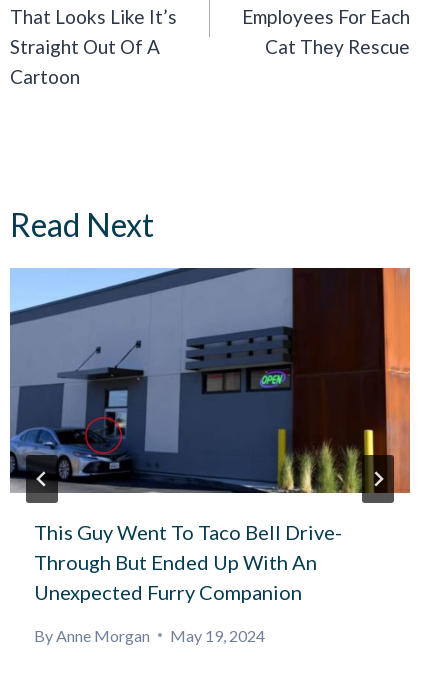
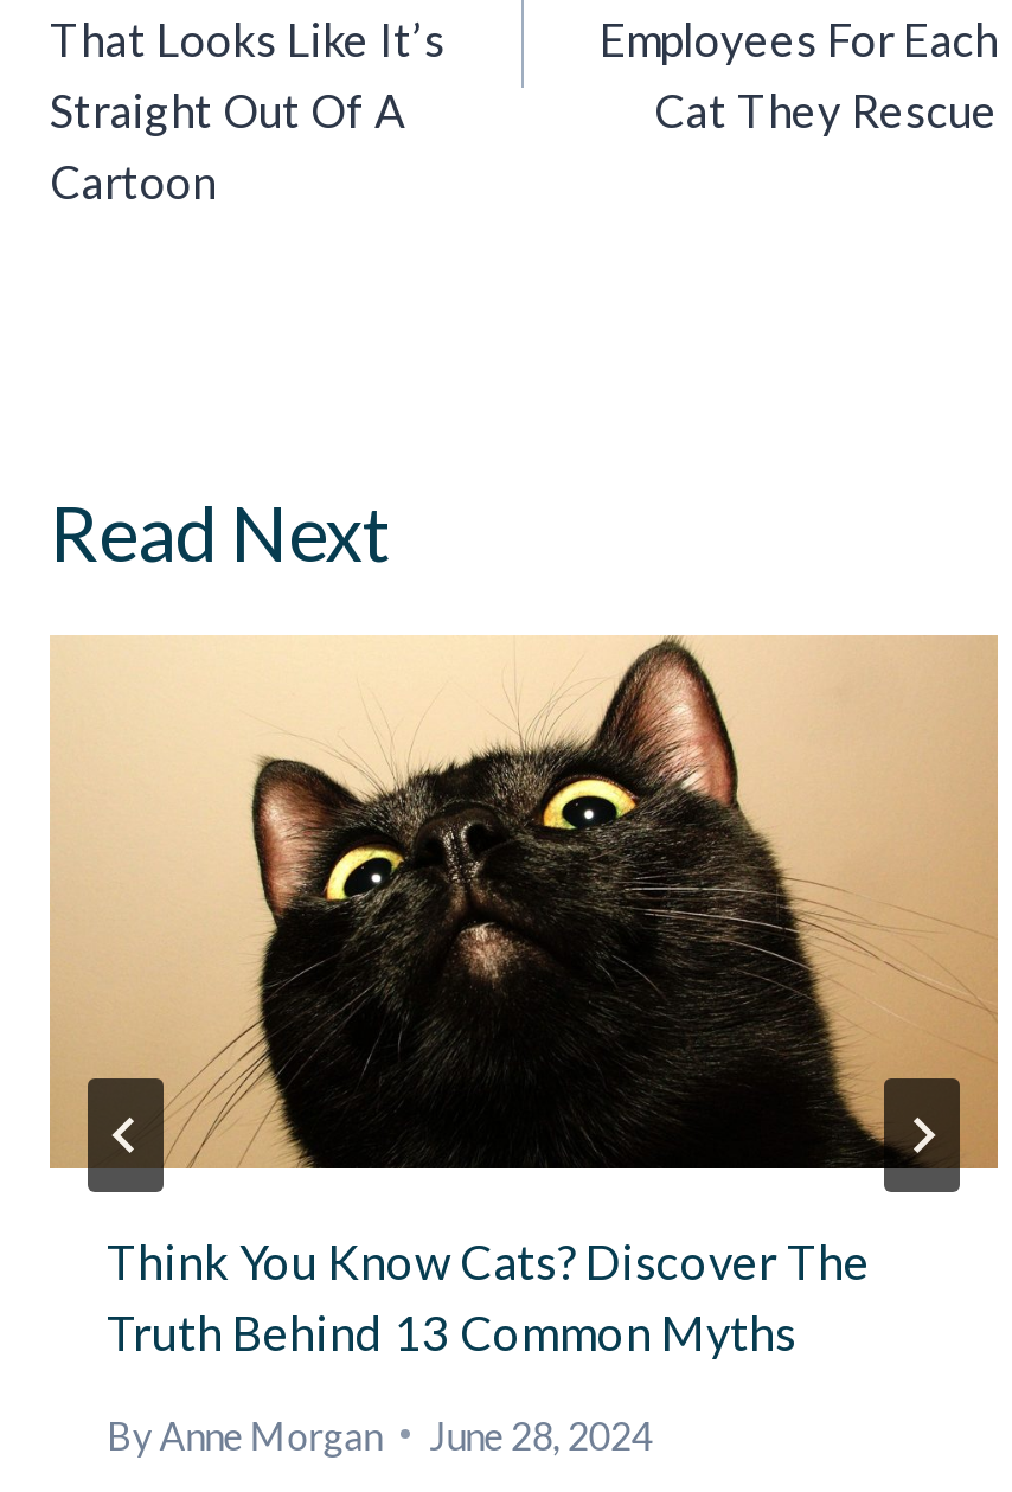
[9,267,409,604] [image] | This Guy Went To Taco Bell Drive- | Through But Ended Up With An | Unexpected Furry Companion -> [47,635,998,1360] [image] | Think You Know Cats? Discover The | Truth Behind 13 Common Myths
[34,626,265,645] By Anne Morgan May 19, 2024 -> [107,1412,652,1457] By Anne Morgan June 28, 2024

